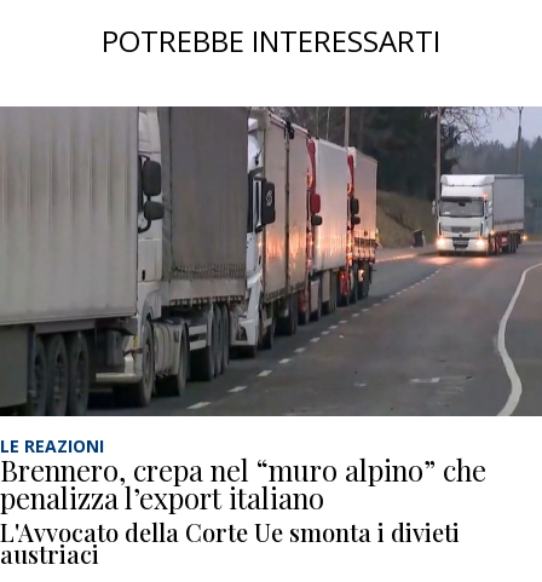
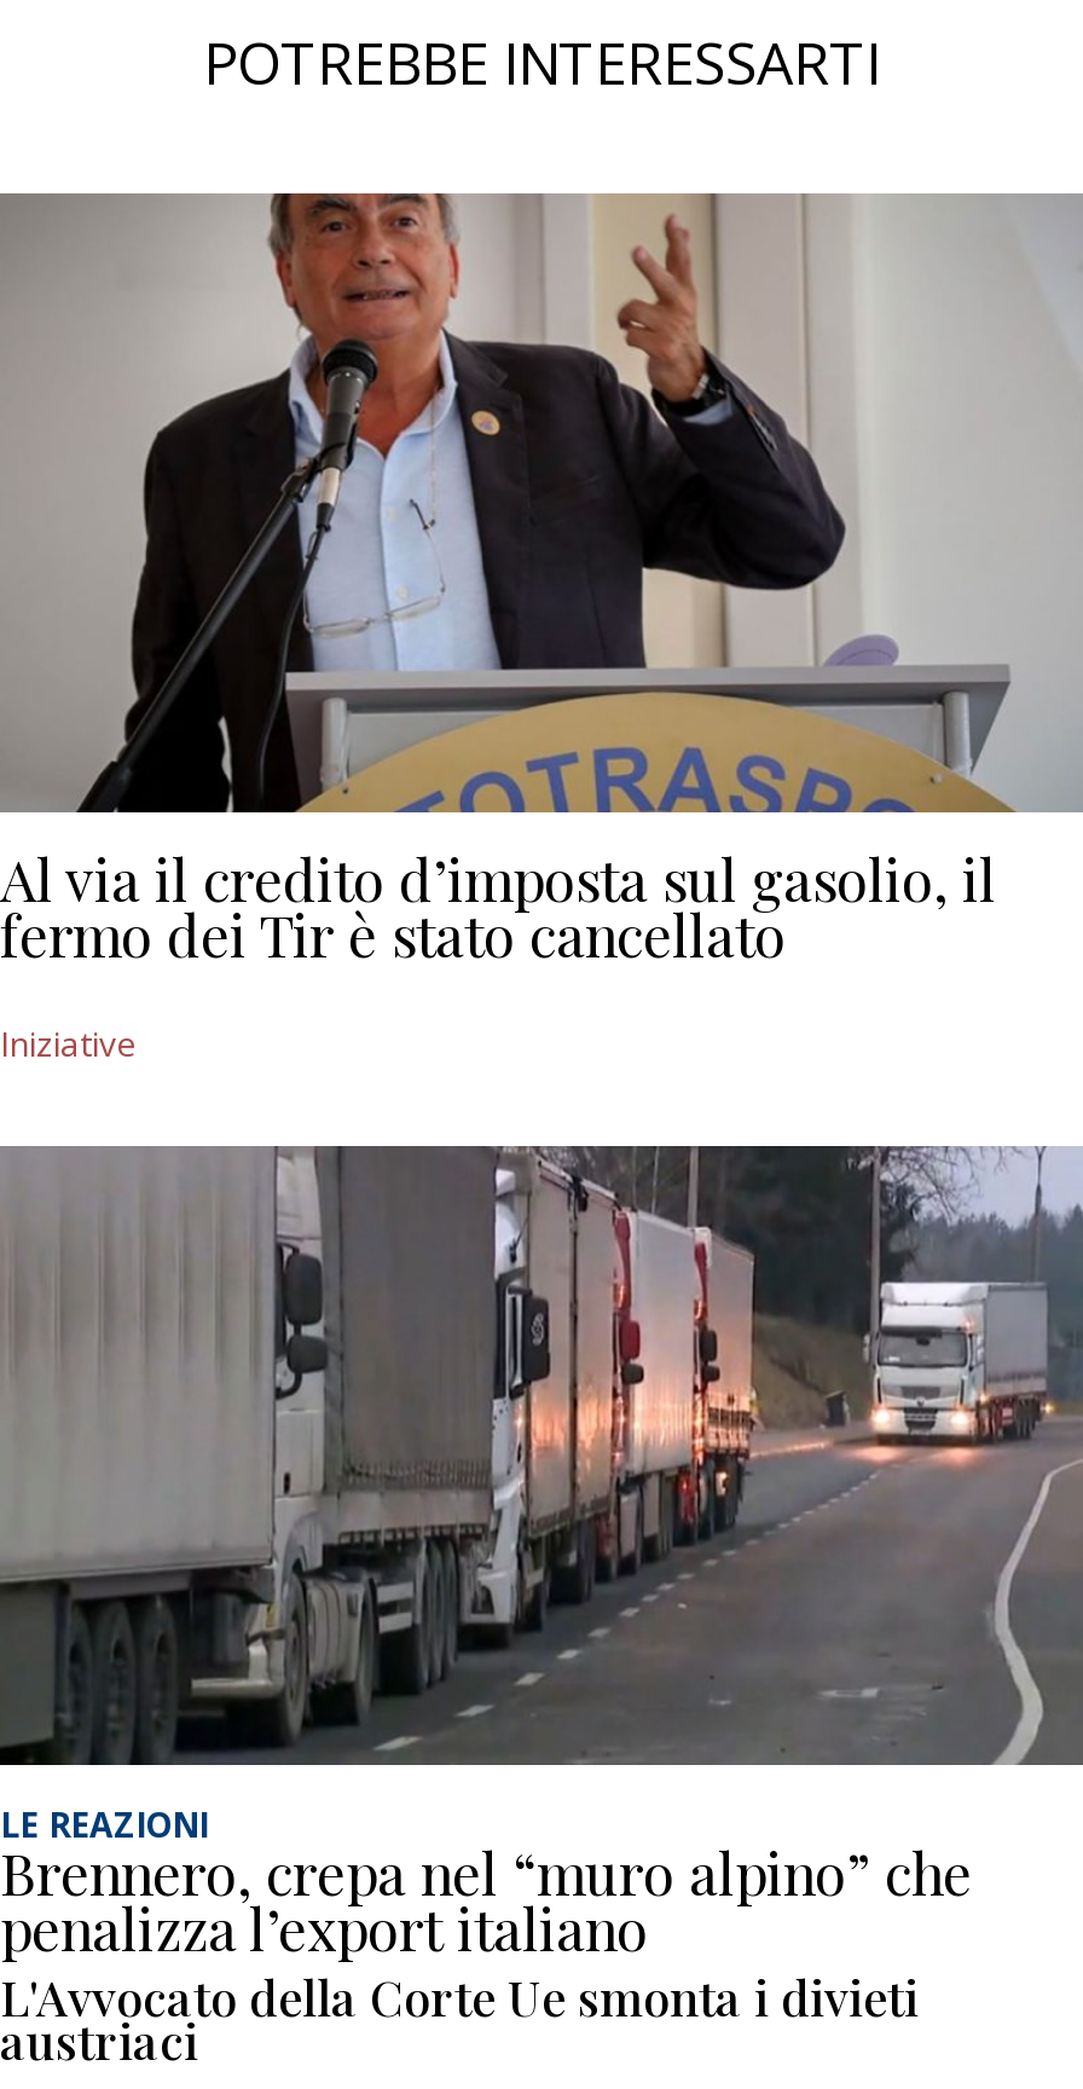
none -> [0,193,1076,1067] [image] | Al via il credito d’imposta sul gasolio, il | fermo dei Tir è stato cancellato | Iniziative

